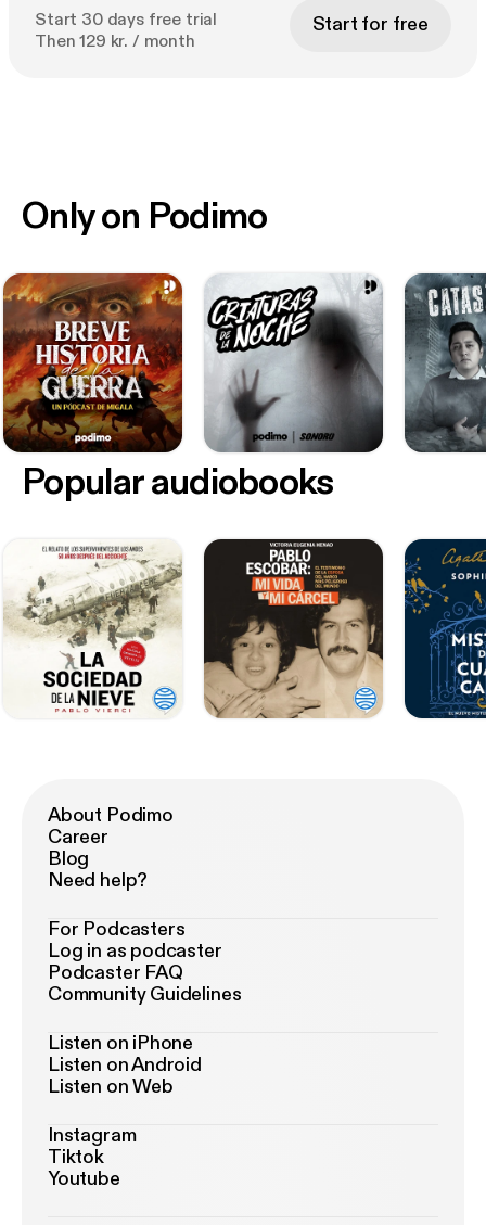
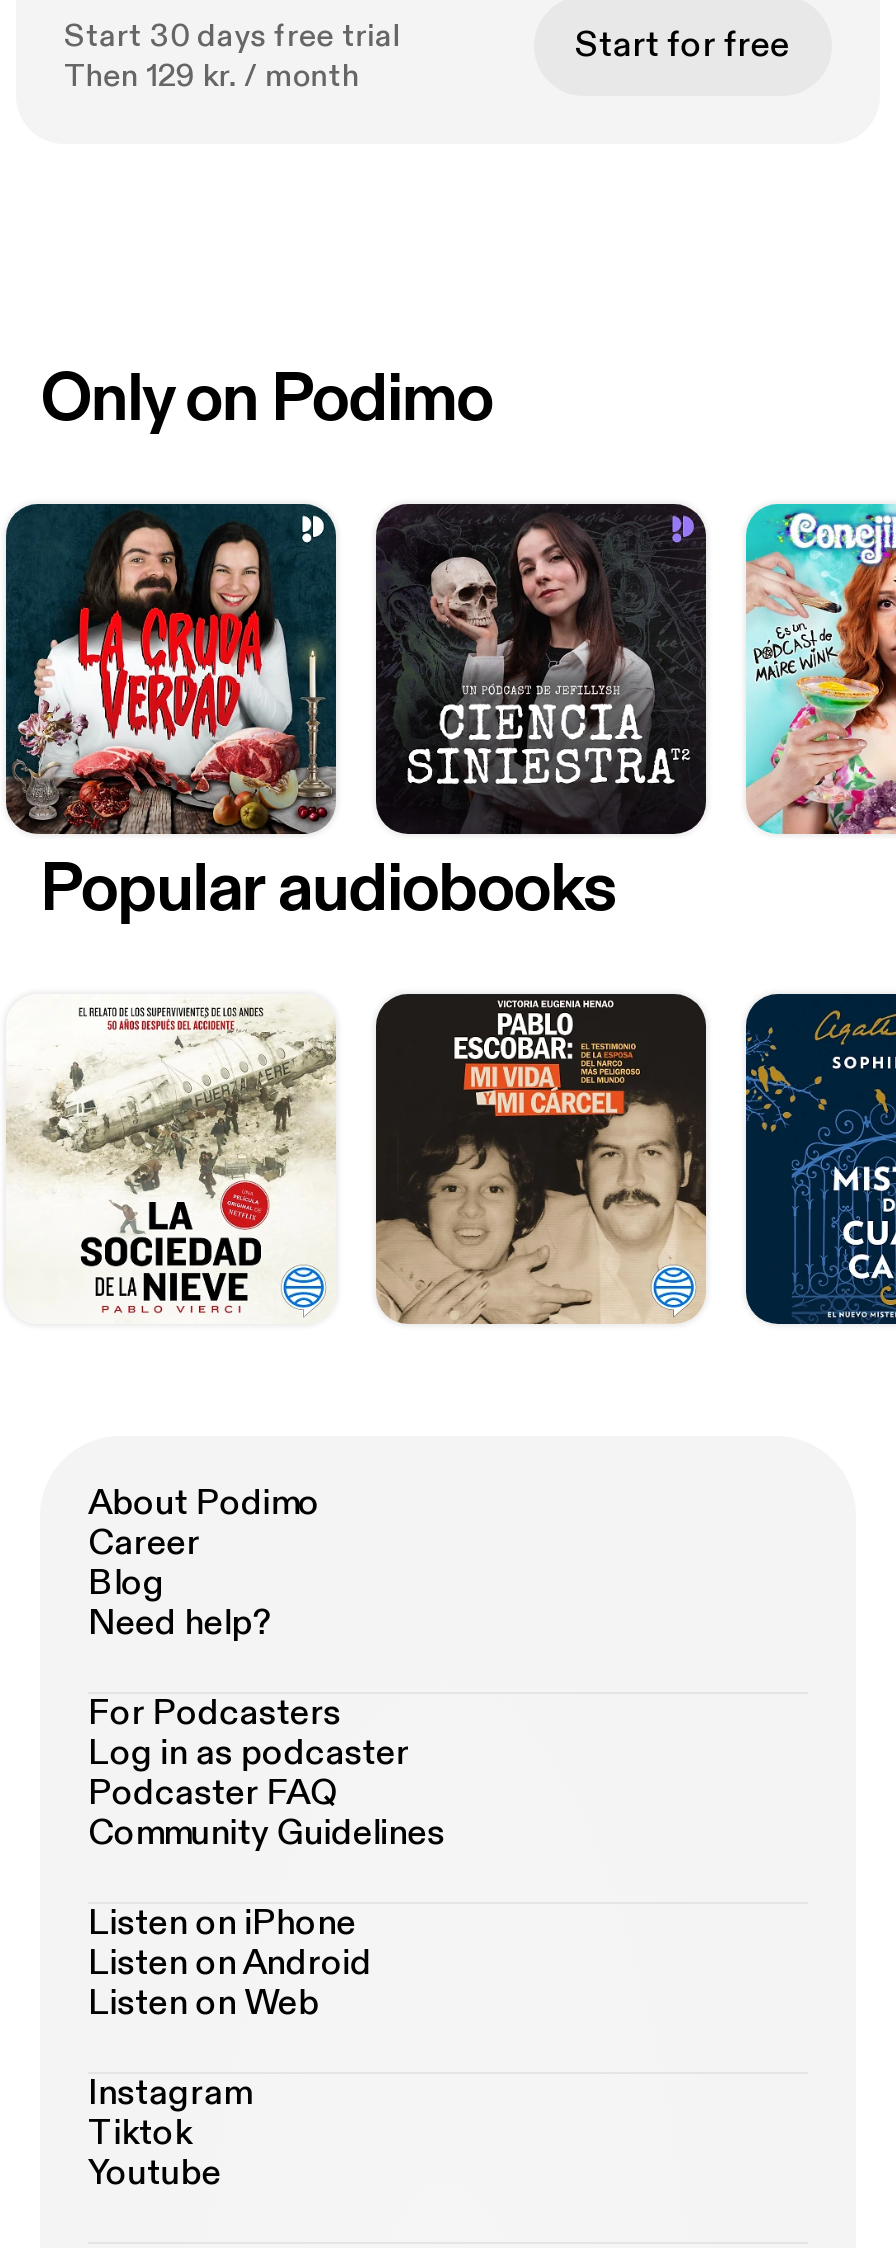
[3,272,183,452] [image] -> [6,502,338,836] [image]
[204,273,383,452] [image] -> [374,502,706,834] [image]
[404,272,483,454] [image] -> [744,502,890,836] [image]

